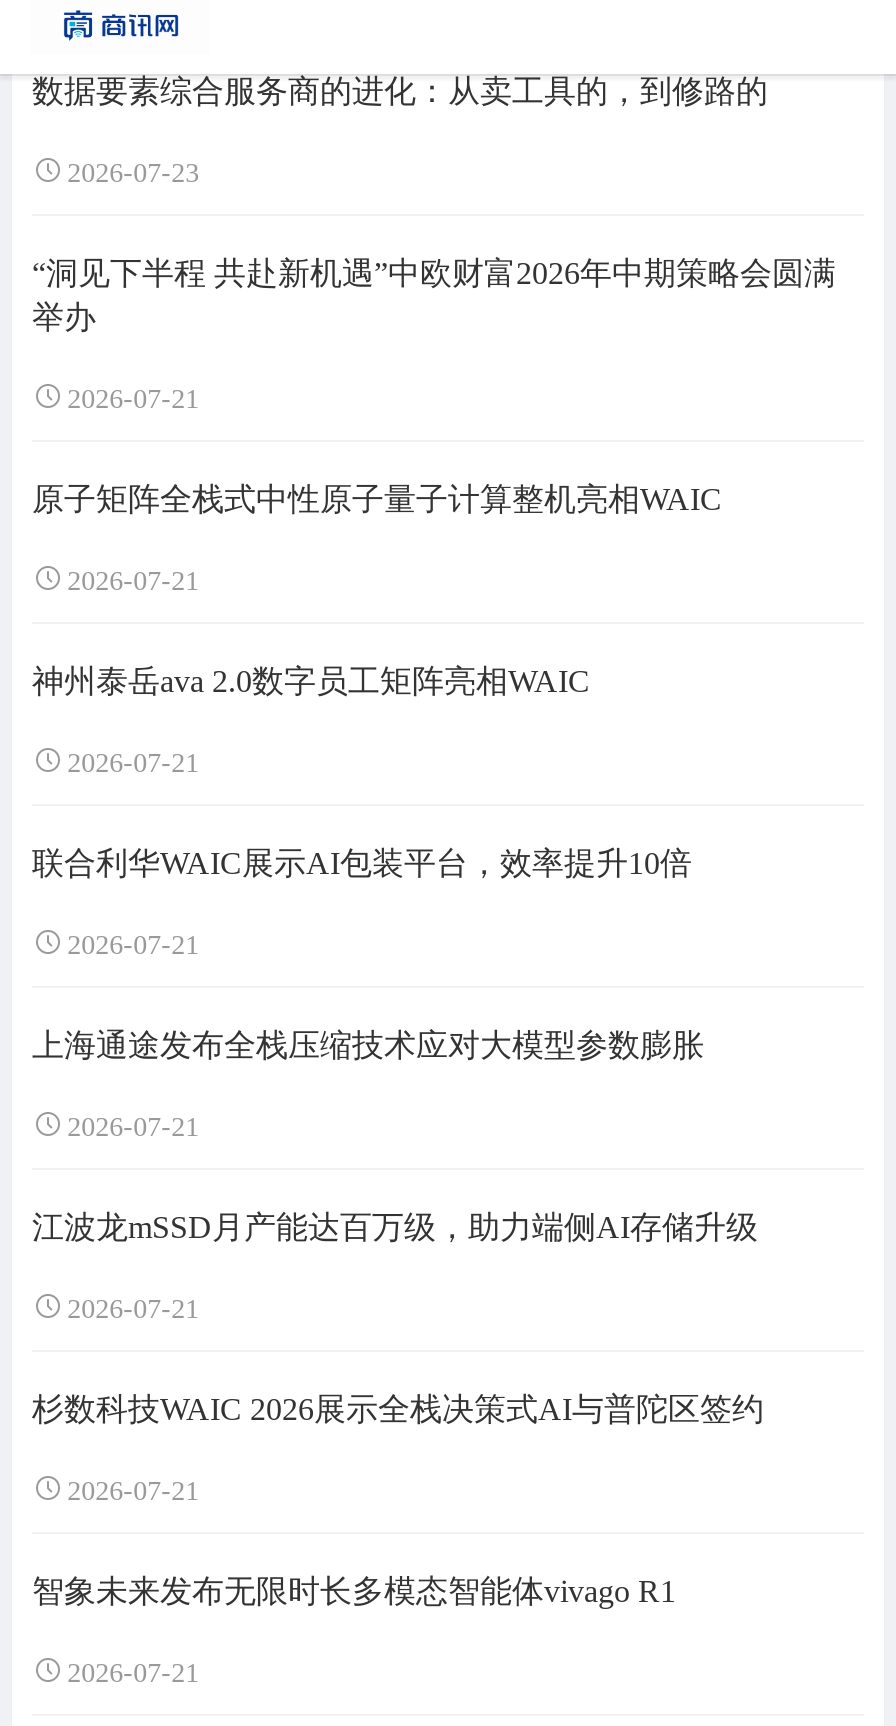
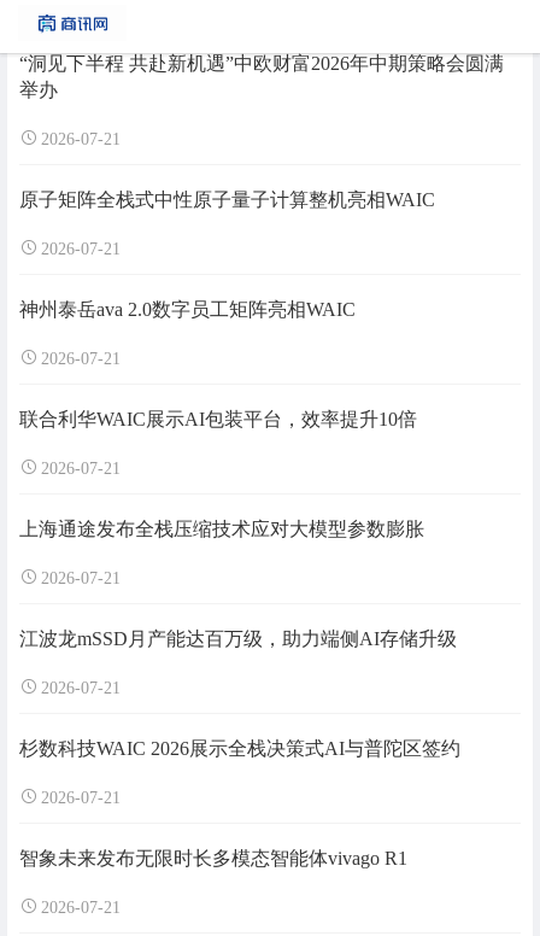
[32,74,768,188] 数据要素综合服务商的进化：从卖工具的，到修路的 | 2026-07-23 -> none

